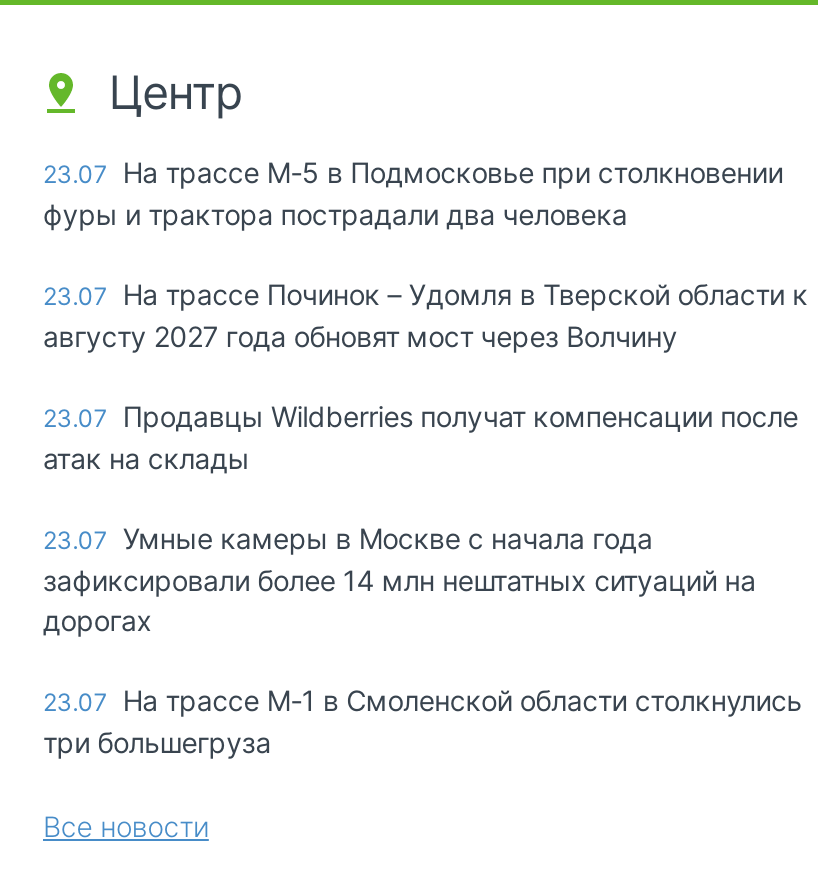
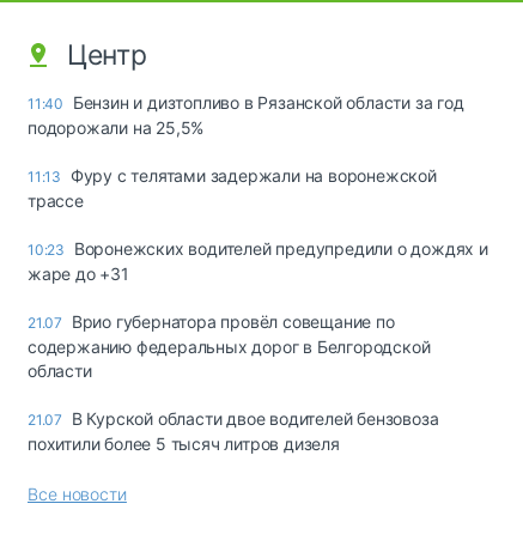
[43,155,783,231] 23.07 На трассе М-5 в Подмосковье при столкновении | фуры и трактора пострадали два человека -> [28,92,464,138] 11:40 Бензин и дизтопливо в Рязанской области за год | подорожали на 25,5%
[43,277,808,353] 23.07 На трассе Починок – Удомля в Тверской области к | августу 2027 года обновят мост через Волчину -> [28,165,437,211] 11:13 Фуру с телятами задержали на воронежской | трассе
[43,399,798,475] 23.07 Продавцы Wildberries получат компенсации после | атак на склады -> [28,238,488,284] 10:23 Воронежских водителей предупредили о дождях и | жаре до +31
[43,521,756,637] 23.07 Умные камеры в Москве с начала года | зафиксировали более 14 млн нештатных ситуаций на | дорогах -> [28,311,430,381] 21.07 Врио губернатора провёл совещание по | содержанию федеральных дорог в Белгородской | области
[43,683,802,759] 23.07 На трассе М-1 в Смоленской области столкнулись | три большегруза -> [28,408,439,454] 21.07 В Курской области двое водителей бензовоза | похитили более 5 тысяч литров дизеля

